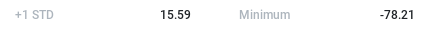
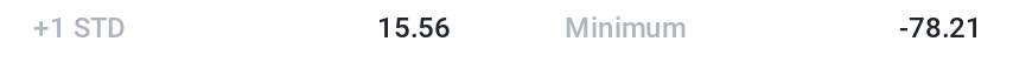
[160,8,191,22] 15.59 -> [377,12,451,45] 15.56

